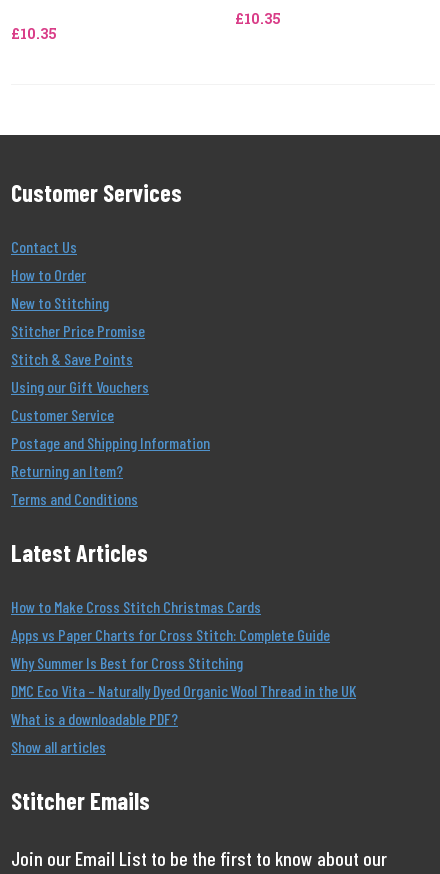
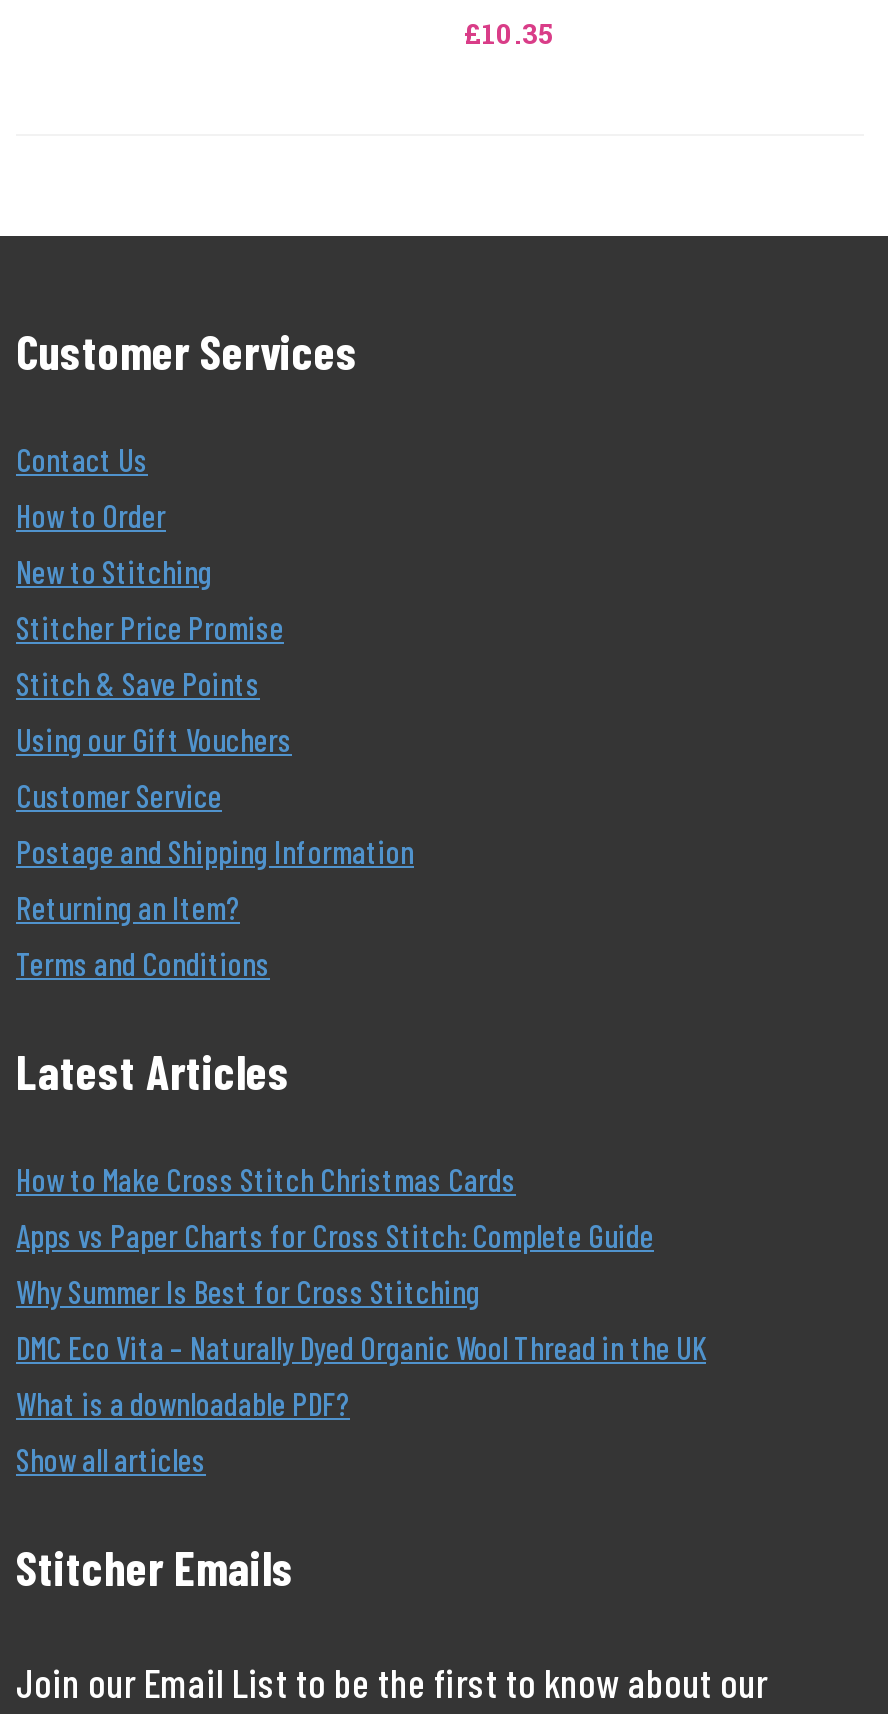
[11,24,57,43] £10.35 -> none

